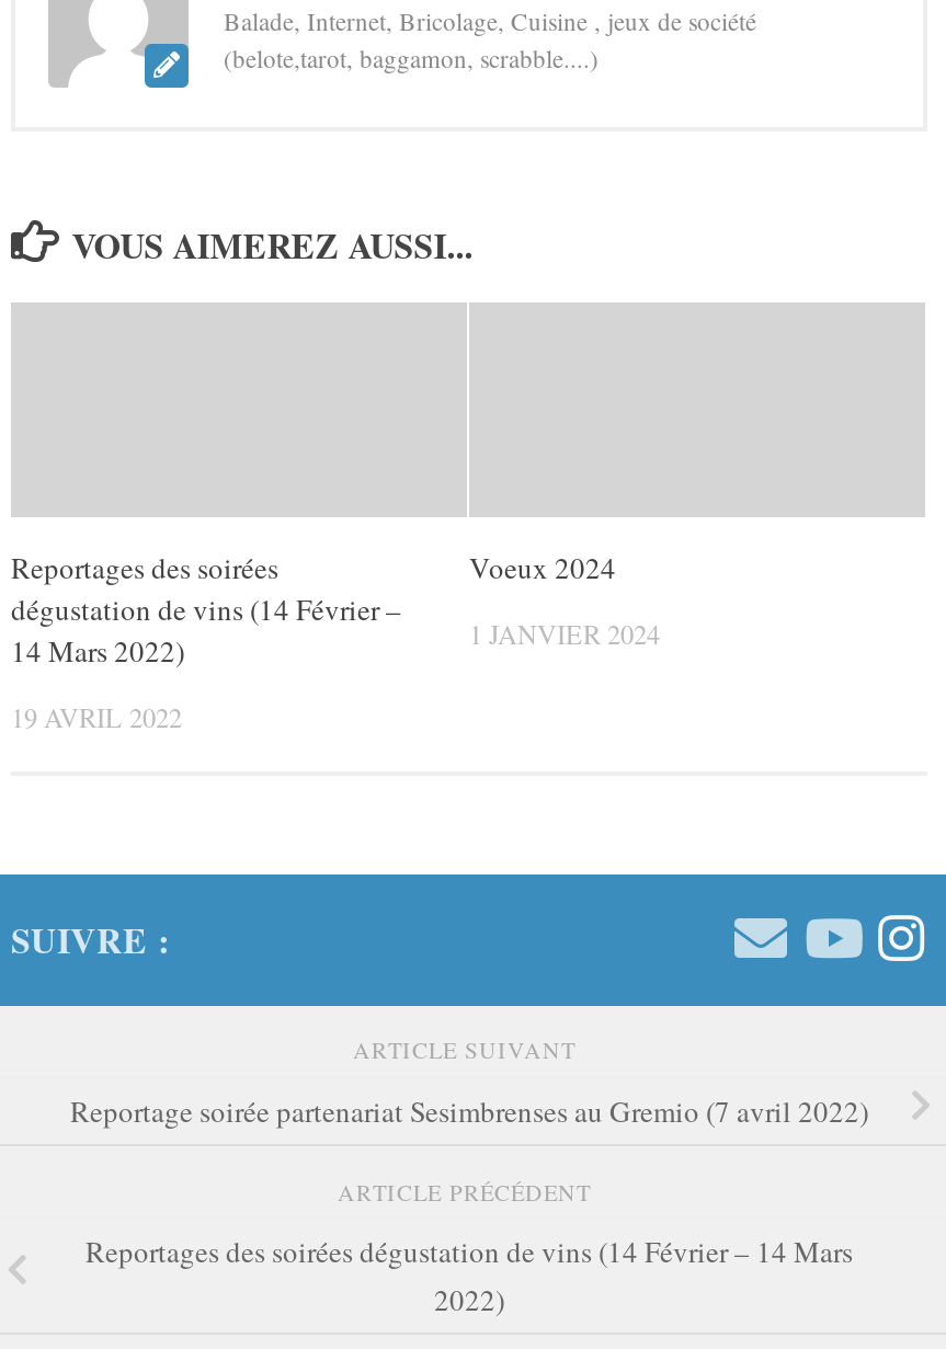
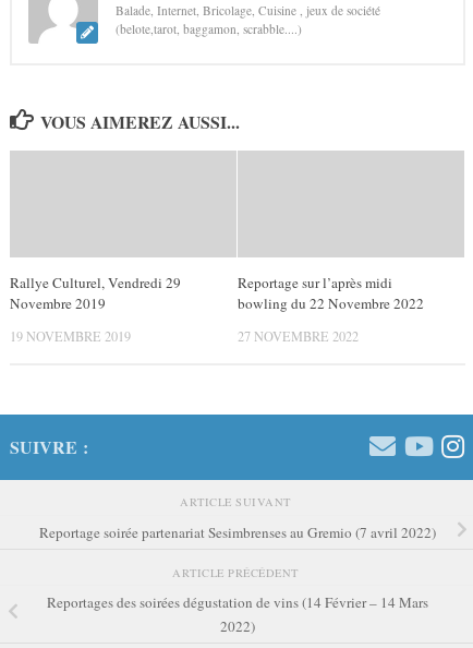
[11,549,401,671] Reportages des soirées | dégustation de vins (14 Février – | 14 Mars 2022) -> [10,273,181,313] Rallye Culturel, Vendredi 29 | Novembre 2019
[469,549,616,588] Voeux 2024 -> [238,273,424,313] Reportage sur l’après midi | bowling du 22 Novembre 2022
[469,617,660,652] 1 JANVIER 2024 -> [238,328,359,345] 27 NOVEMBRE 2022
[11,700,182,735] 19 AVRIL 2022 -> [10,328,131,345] 19 NOVEMBRE 2019

